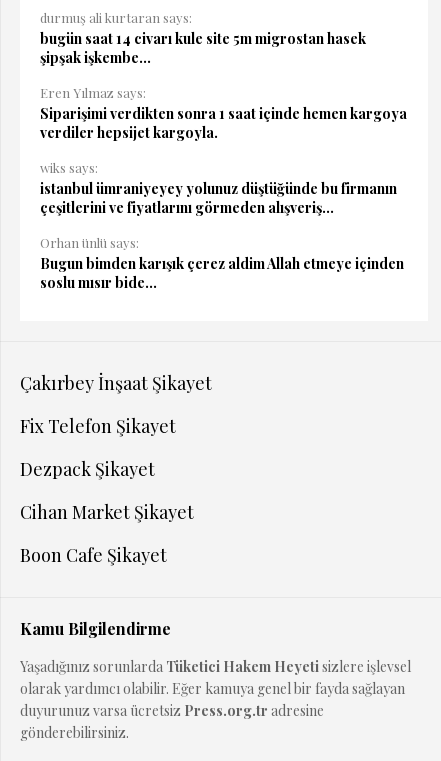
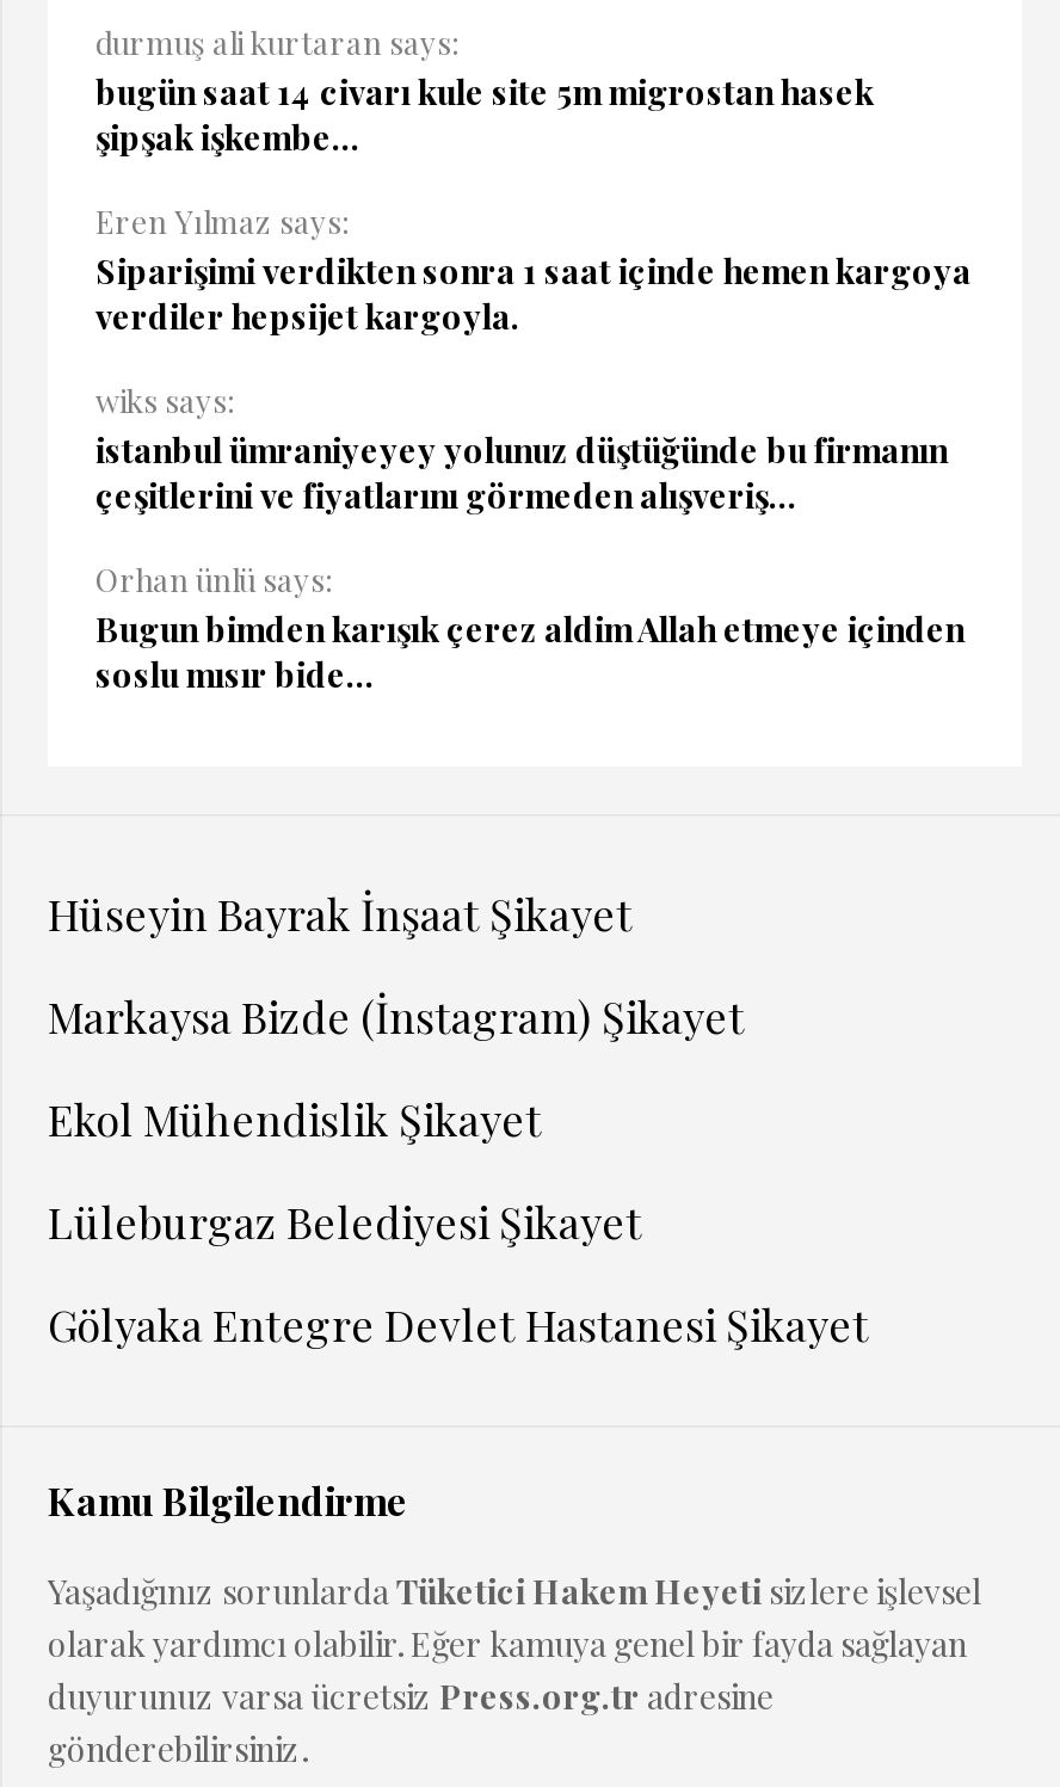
[20,371,212,395] Çakırbey İnşaat Şikayet -> [48,886,633,943] Hüseyin Bayrak İnşaat Şikayet
[20,414,176,438] Fix Telefon Şikayet -> [48,988,745,1046] Markaysa Bizde (İnstagram) Şikayet
[20,457,155,481] Dezpack Şikayet -> [48,1091,542,1148] Ekol Mühendislik Şikayet
[20,500,194,524] Cihan Market Şikayet -> [48,1194,642,1251] Lüleburgaz Belediyesi Şikayet
[20,543,167,567] Boon Cafe Şikayet -> [48,1296,869,1354] Gölyaka Entegre Devlet Hastanesi Şikayet

